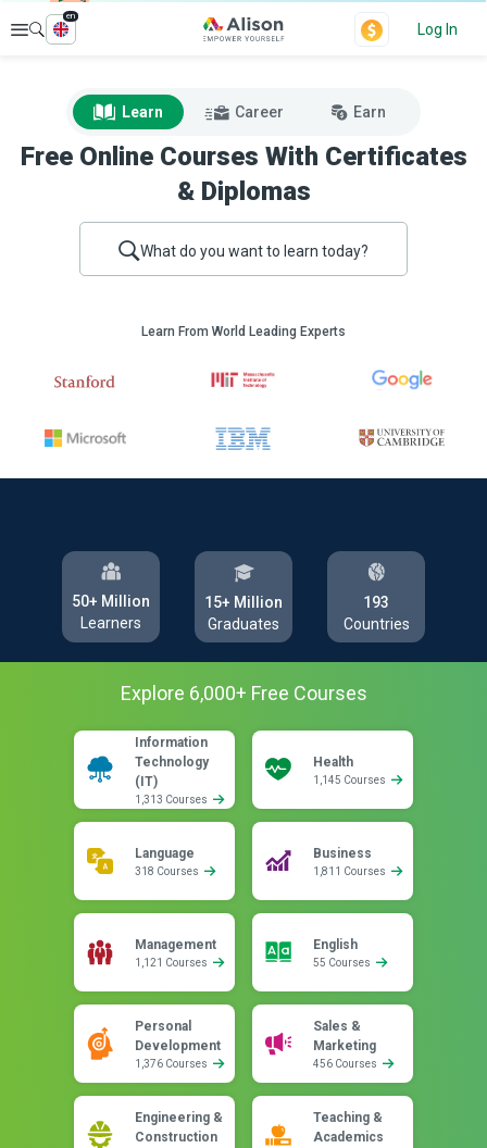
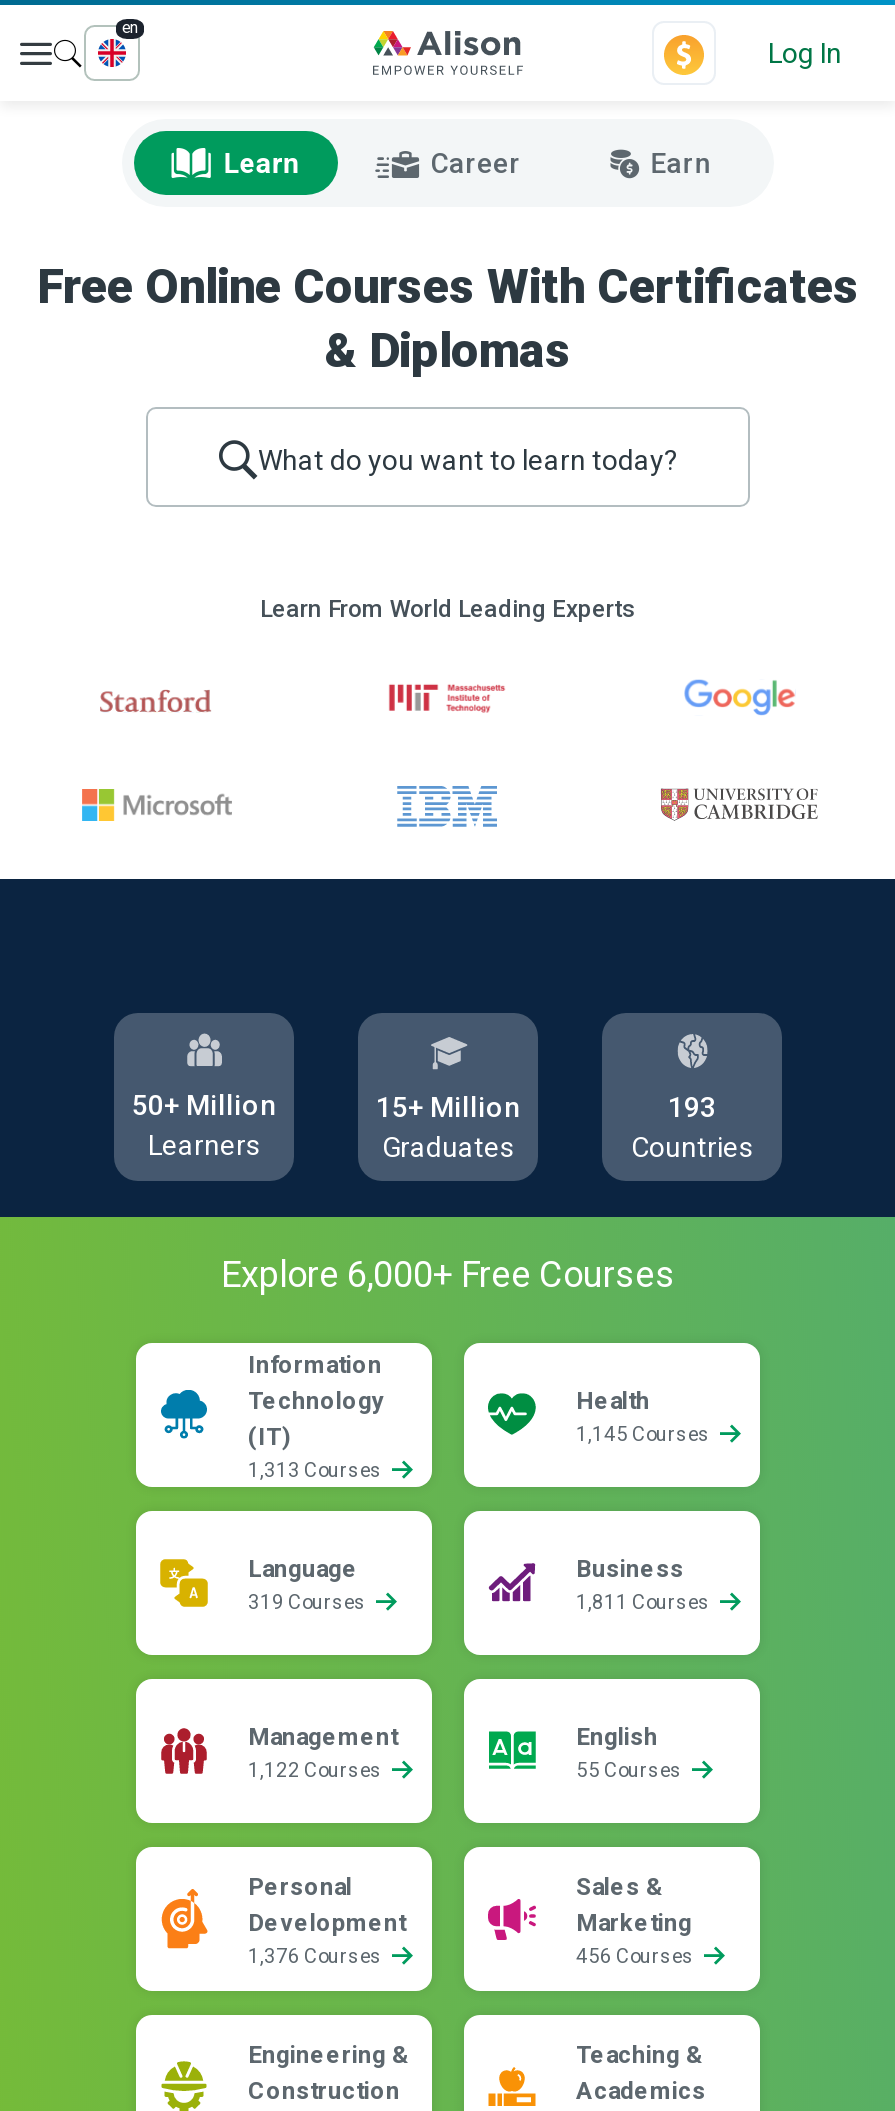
moved [122,103,386,121] -> [224,147,710,179]: Learn | Career | Earn
[135,865,201,877] 318 Courses -> [248,1591,370,1613] 319 Courses
[135,957,210,969] 1,121 Courses -> [248,1759,386,1781] 1,122 Courses

